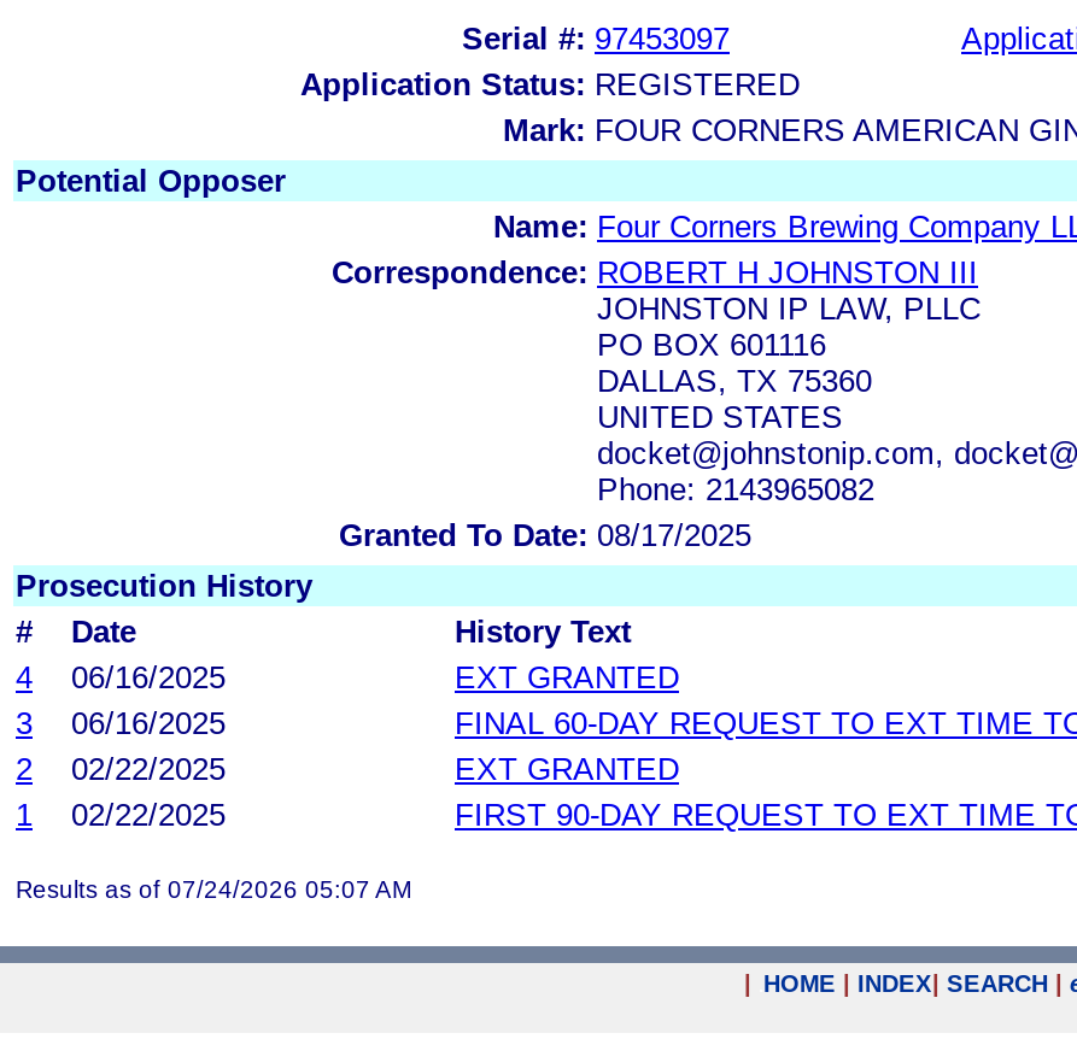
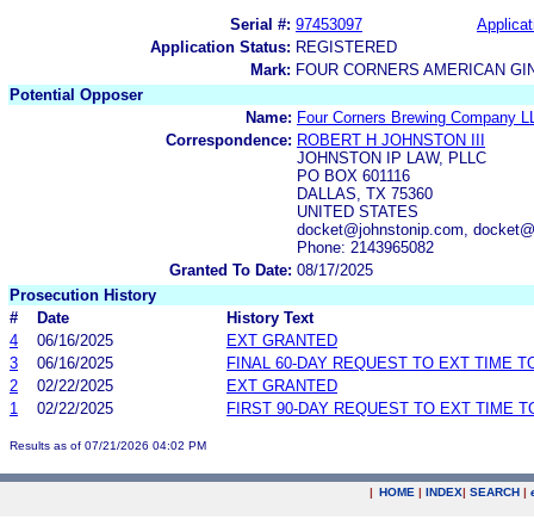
[16,876,411,903] Results as of 07/24/2026 05:07 AM -> [10,439,206,452] Results as of 07/21/2026 04:02 PM

